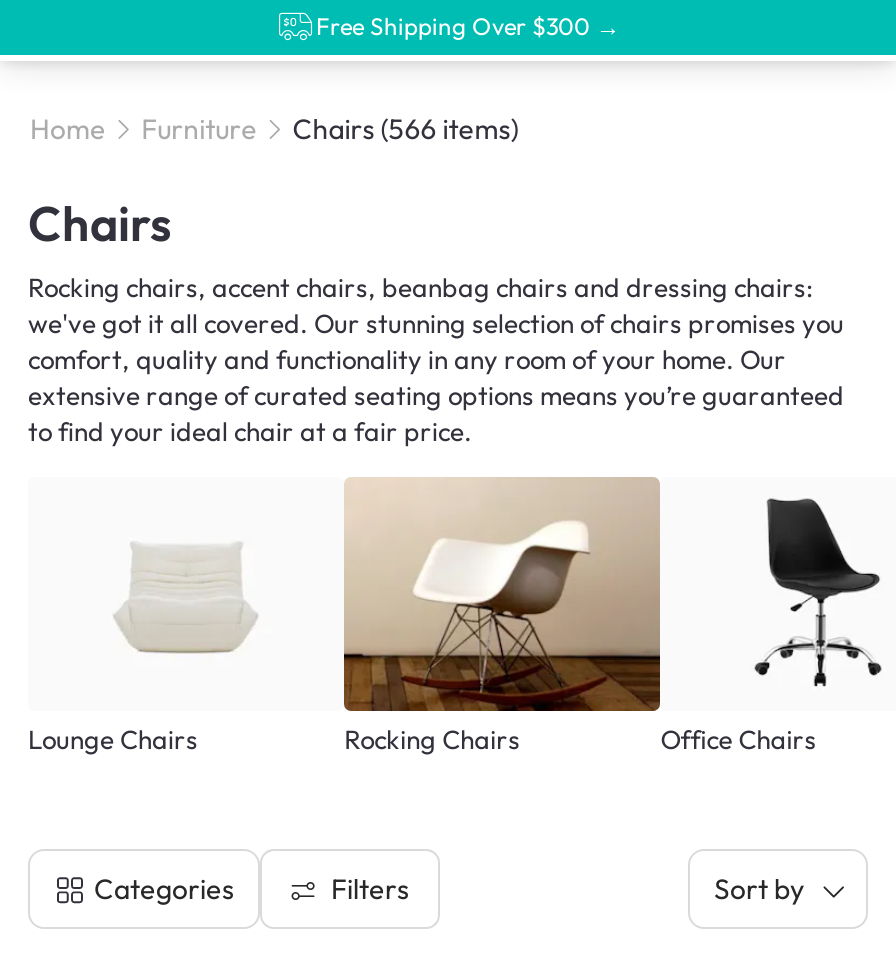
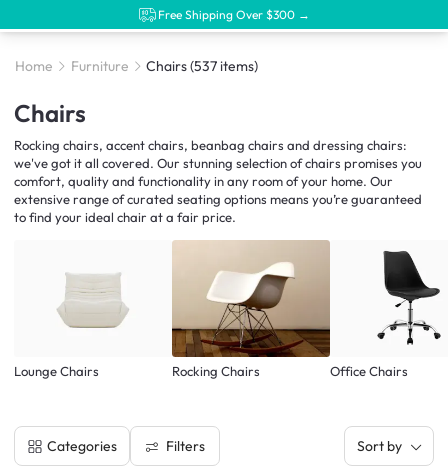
[30,111,518,147] Home Furniture Chairs (566 items) -> [15,57,258,75] Home Furniture Chairs (537 items)

